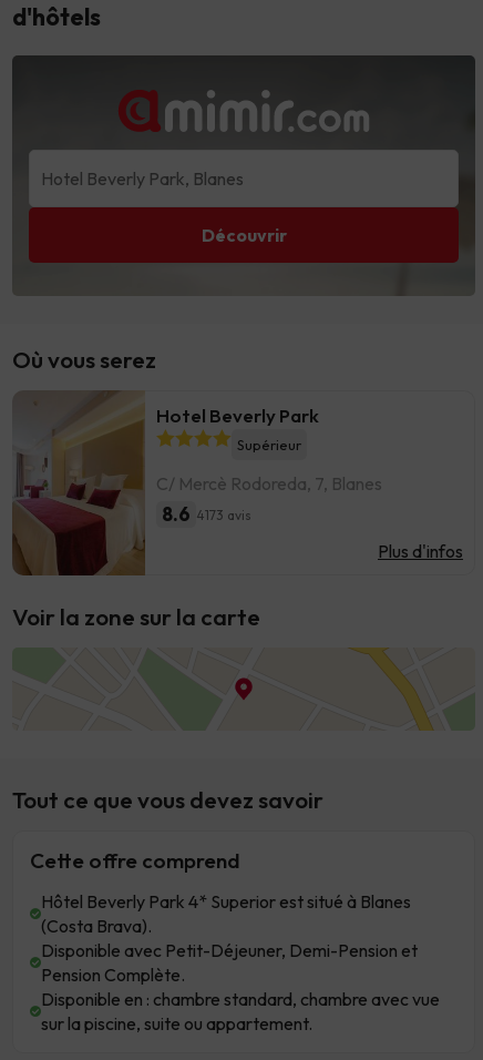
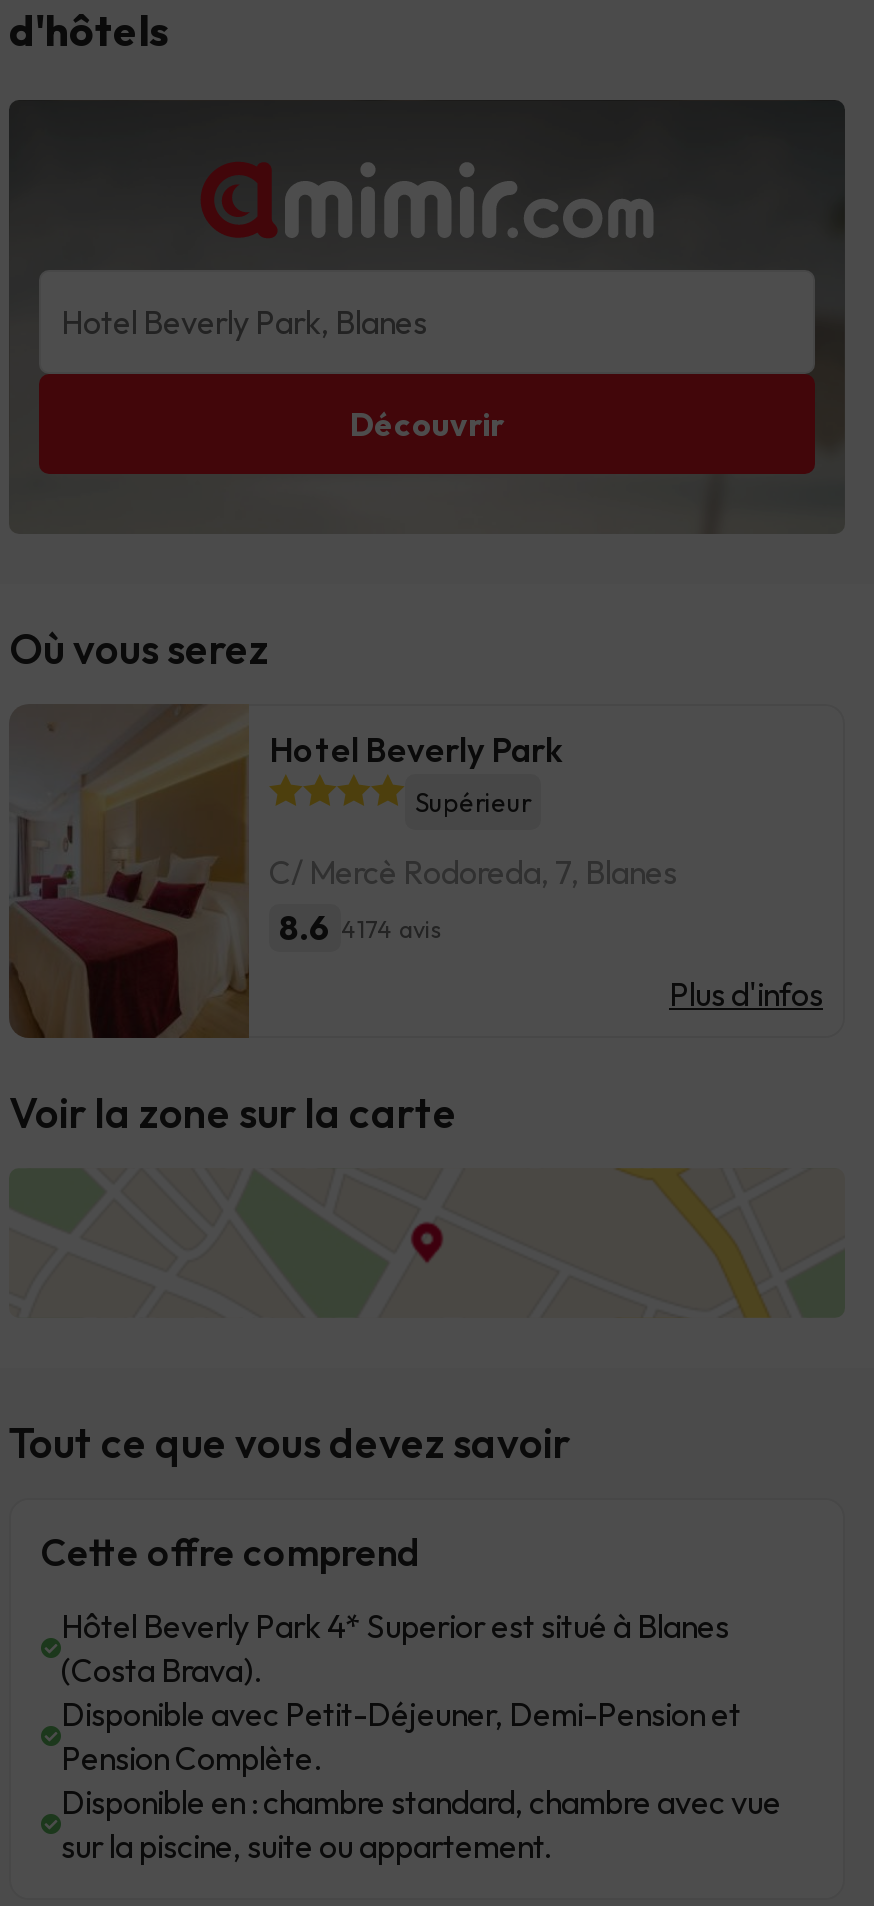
[162,502,251,526] 8.6 4173 avis -> [279,906,443,948] 8.6 4174 avis

